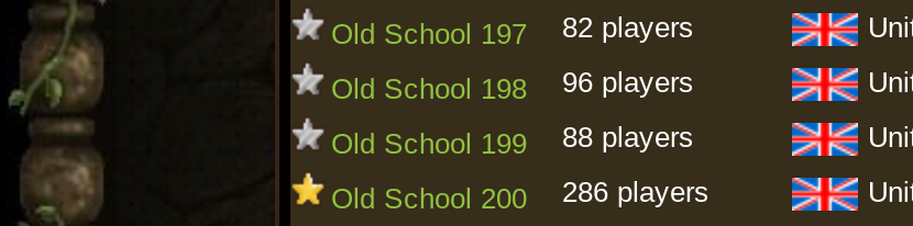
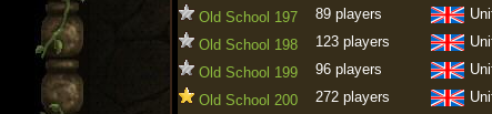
[331,11,694,50] Old School 197 82 players -> [198,6,381,25] Old School 197 89 players
[331,66,694,105] Old School 198 96 players -> [198,33,389,53] Old School 198 123 players
[331,121,694,160] Old School 199 88 players -> [198,61,381,81] Old School 199 96 players
[331,176,710,215] Old School 200 286 players -> [198,89,389,108] Old School 200 272 players

